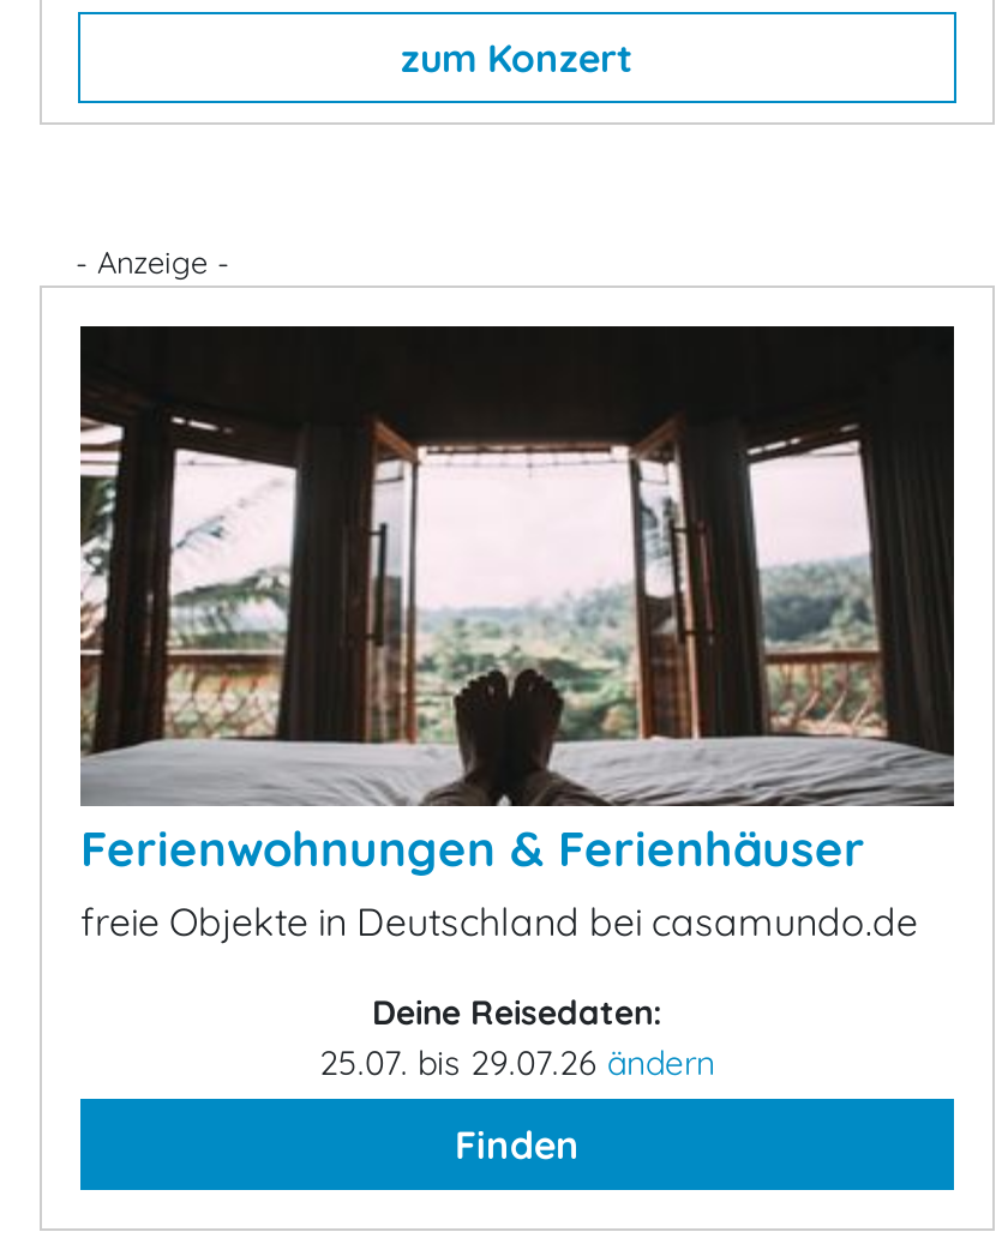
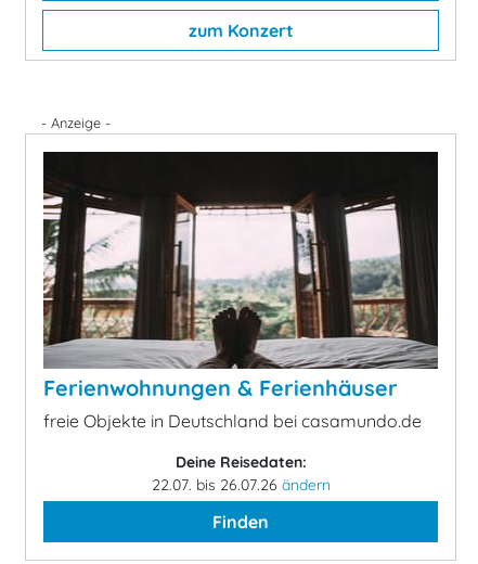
[319,1042,715,1086] 25.07. bis 29.07.26 ändern -> [151,475,330,495] 22.07. bis 26.07.26 ändern

